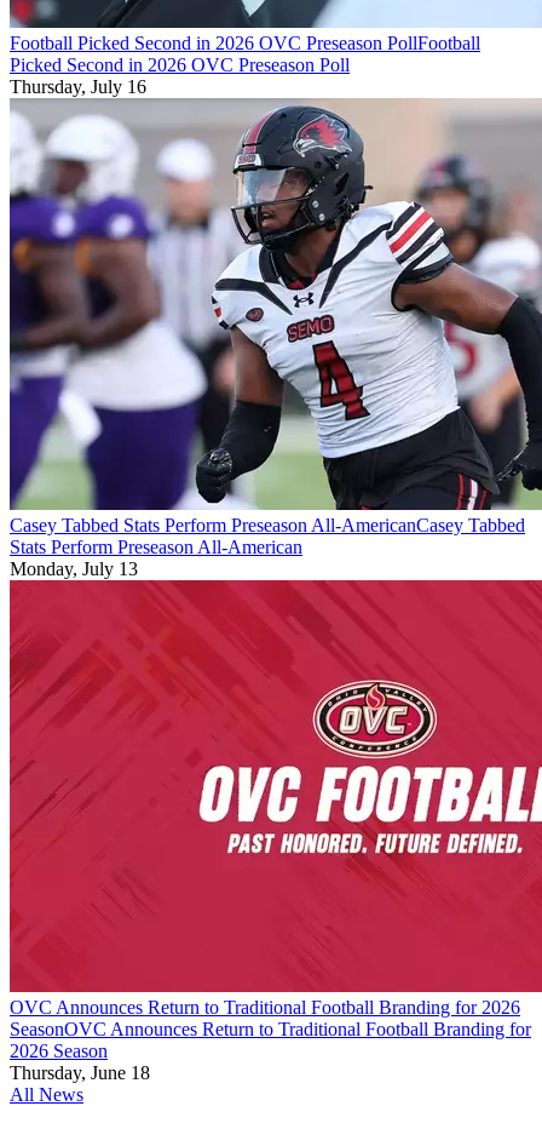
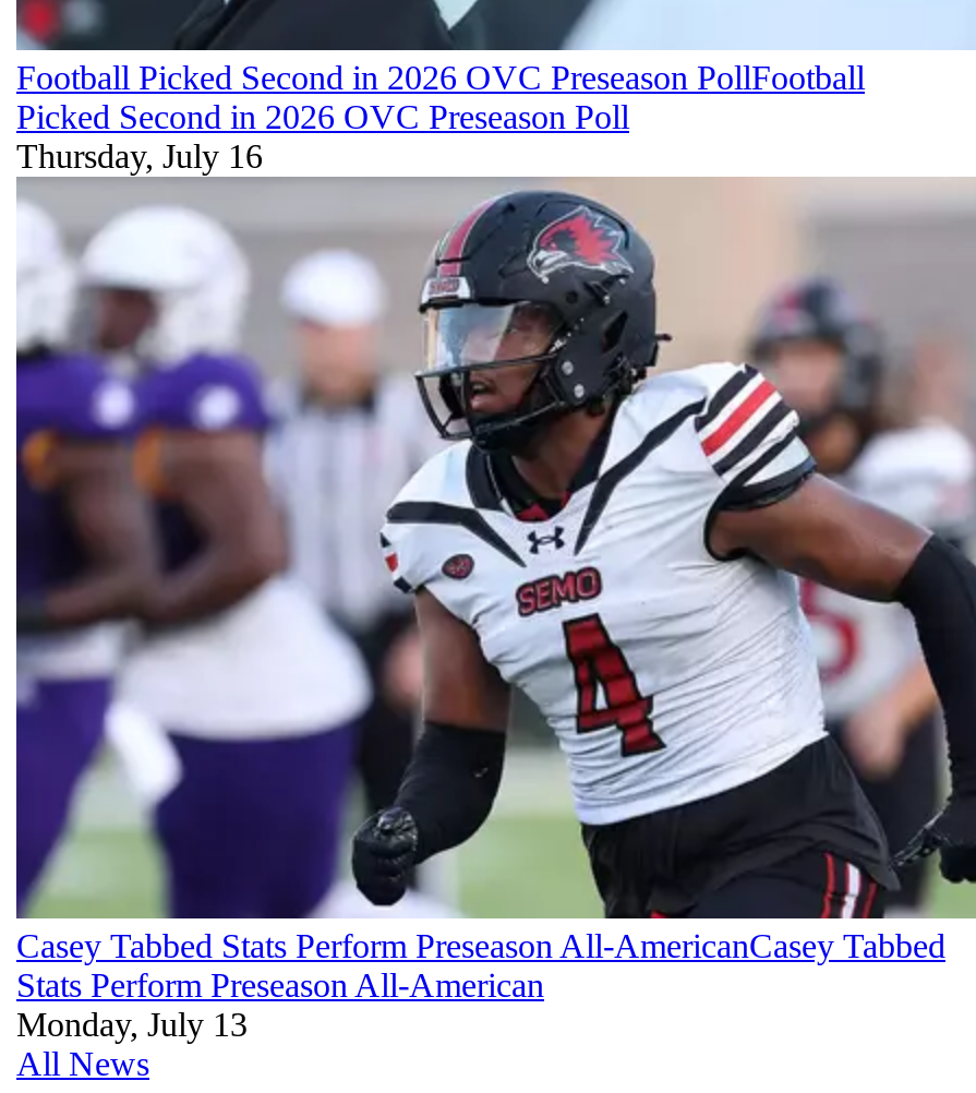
[8,579,538,1082] [image] | OVC Announces Return to Traditional Football Branding for 2026 | SeasonOVC Announces Return to Traditional Football Branding for | 2026 Season | Thursday, June 18 -> none

